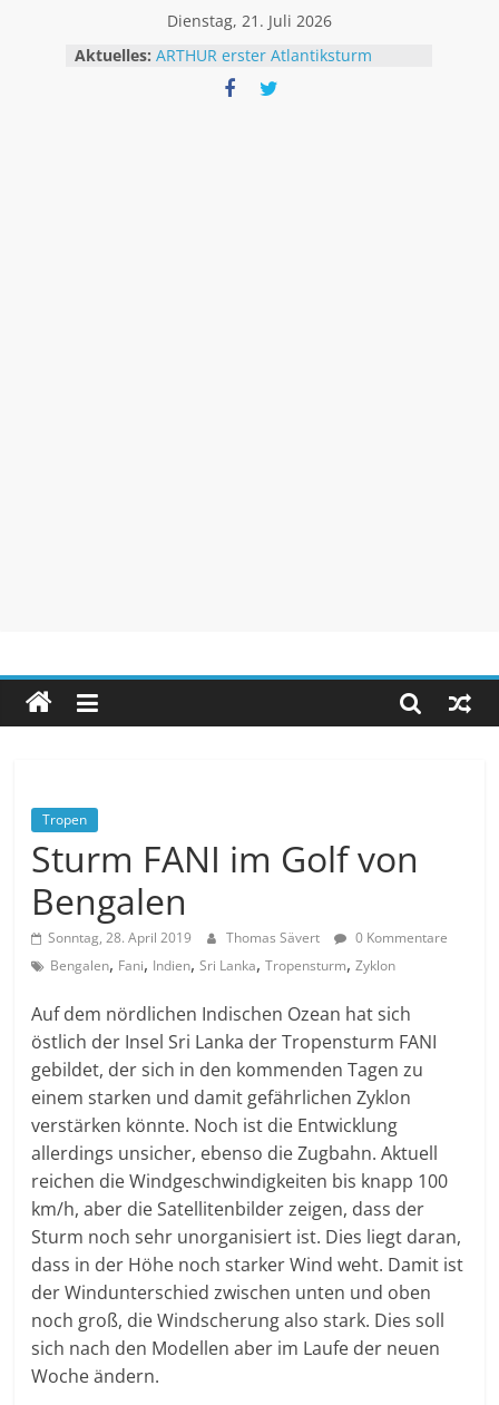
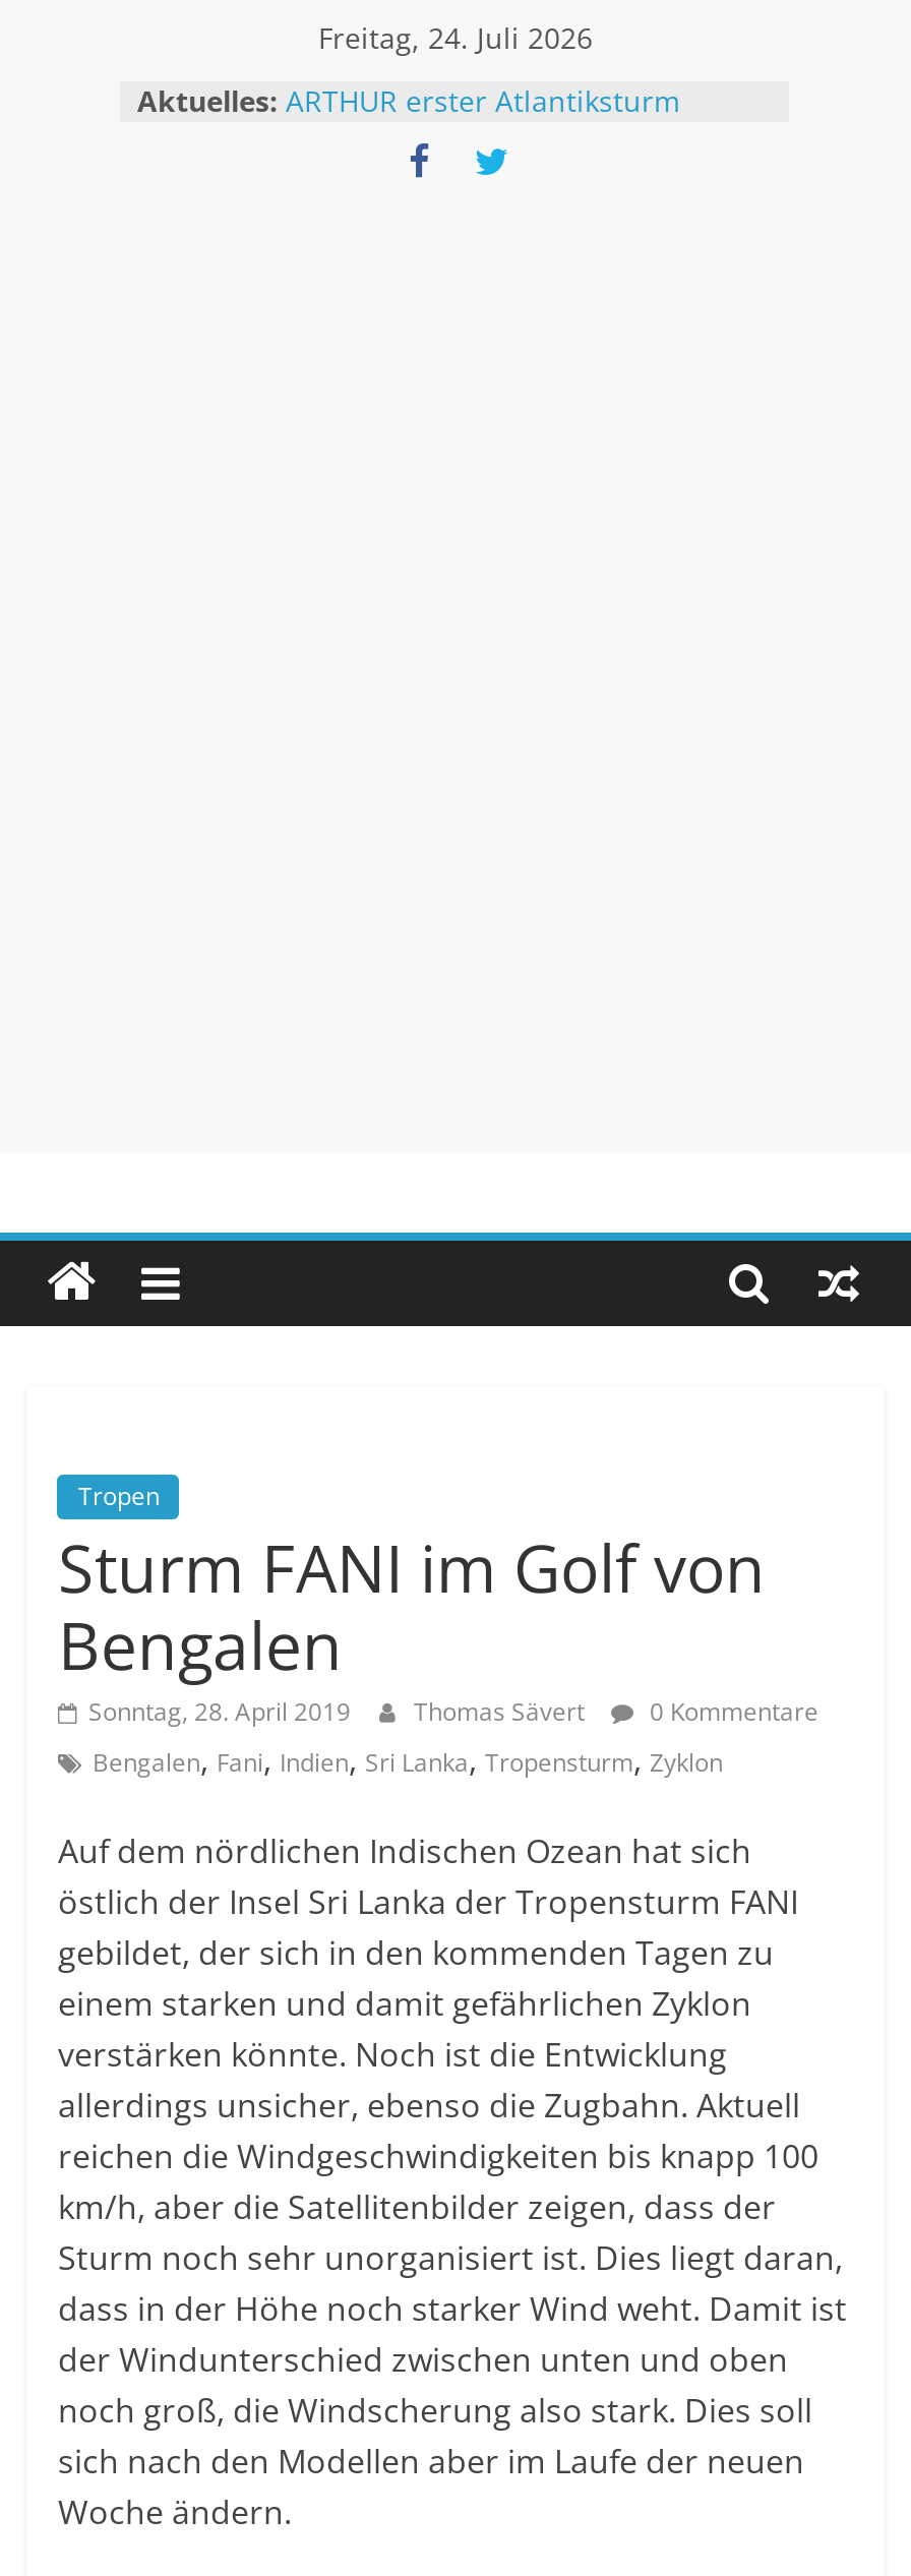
[167,10,332,31] Dienstag, 21. Juli 2026 -> [318,18,593,57] Freitag, 24. Juli 2026

